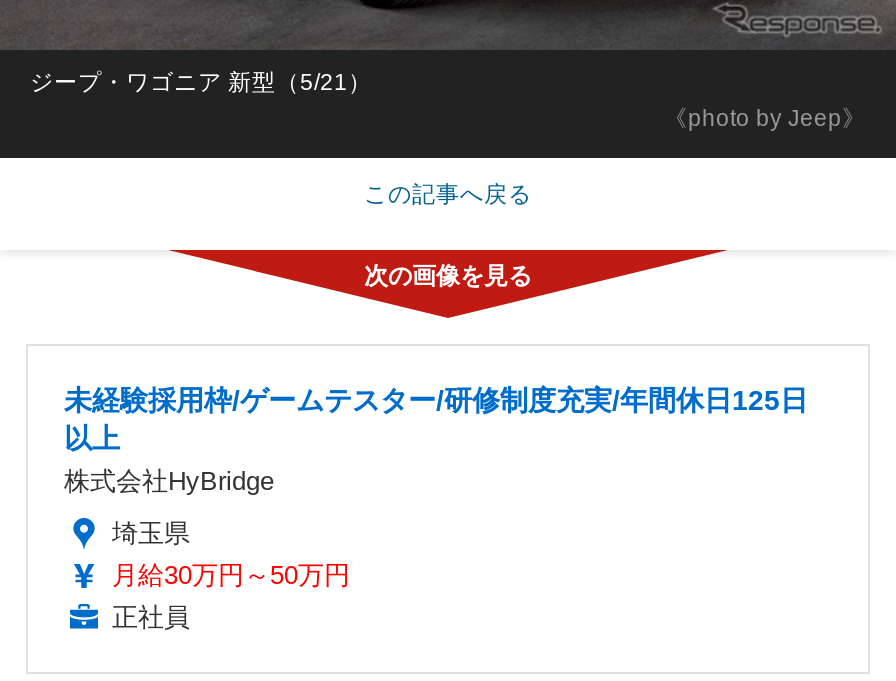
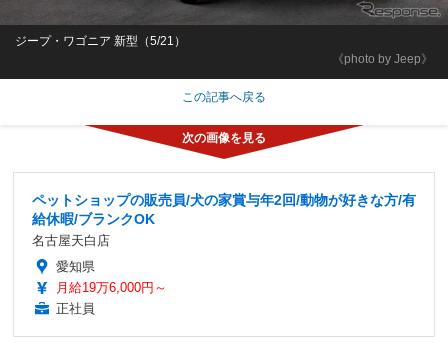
[64,385,808,497] 未経験採用枠/ゲームテスター/研修制度充実/年間休日125日 | 以上 | 株式会社HyBridge -> [32,192,416,248] ペットショップの販売員/犬の家賞与年2回/動物が好きな方/有 | 給休暇/ブランクOK | 名古屋天白店
[112,519,350,591] 埼玉県 | 月給30万円～50万円 -> [56,259,167,295] 愛知県 | 月給19万6,000円～

